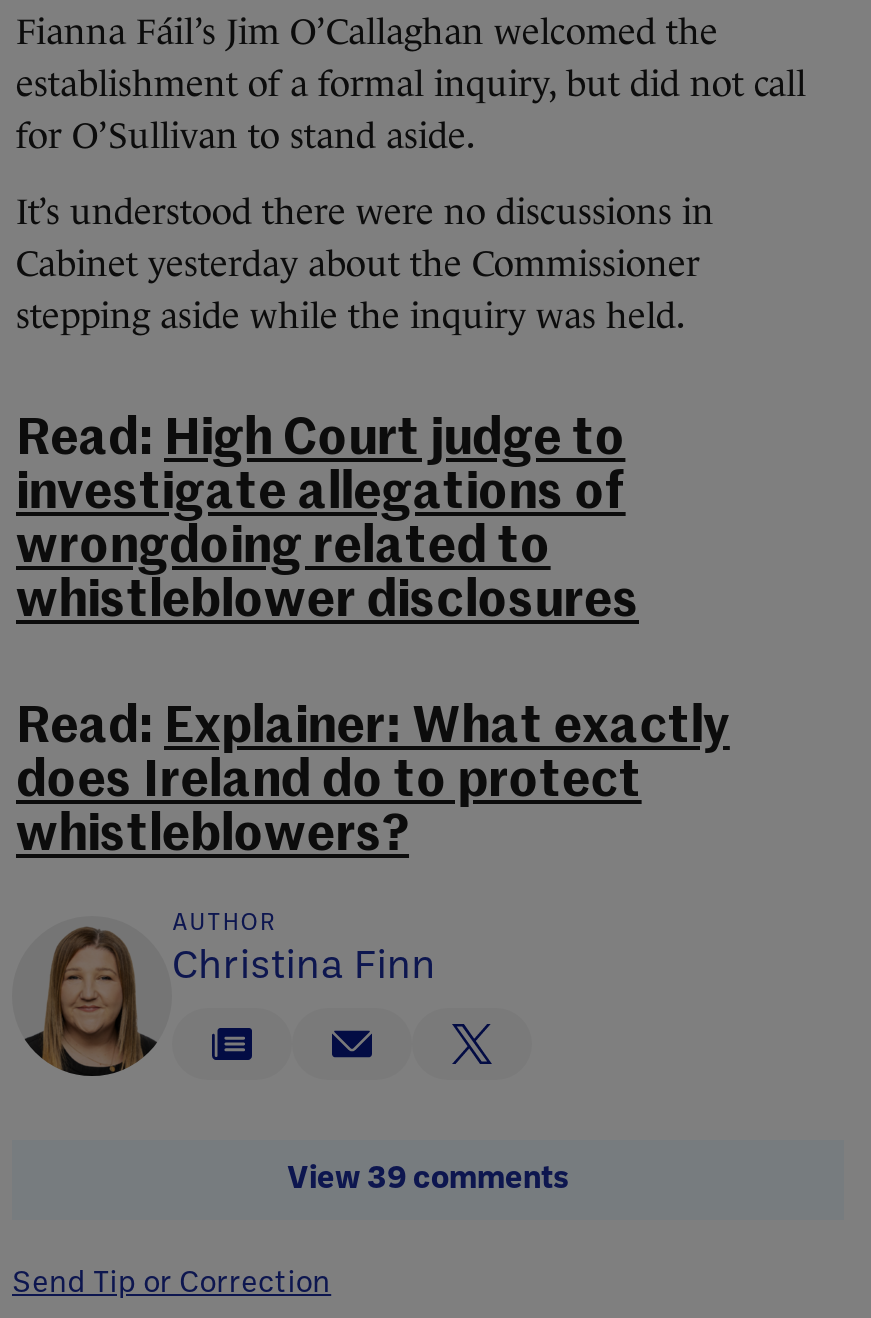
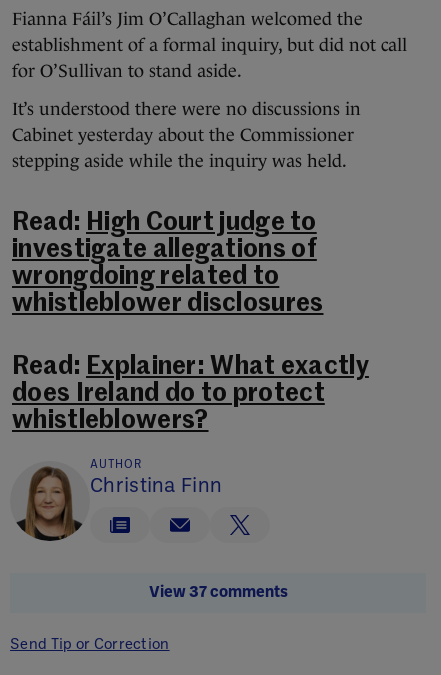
[287,1165,569,1197] View 39 comments -> [148,585,287,601] View 37 comments

